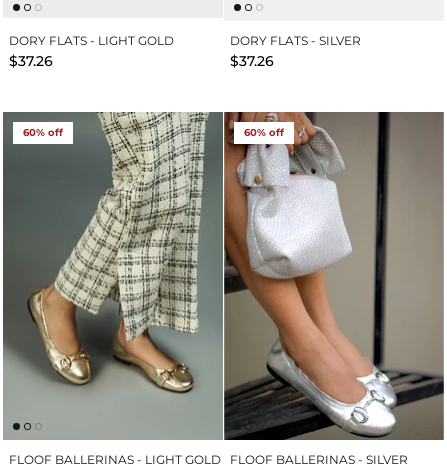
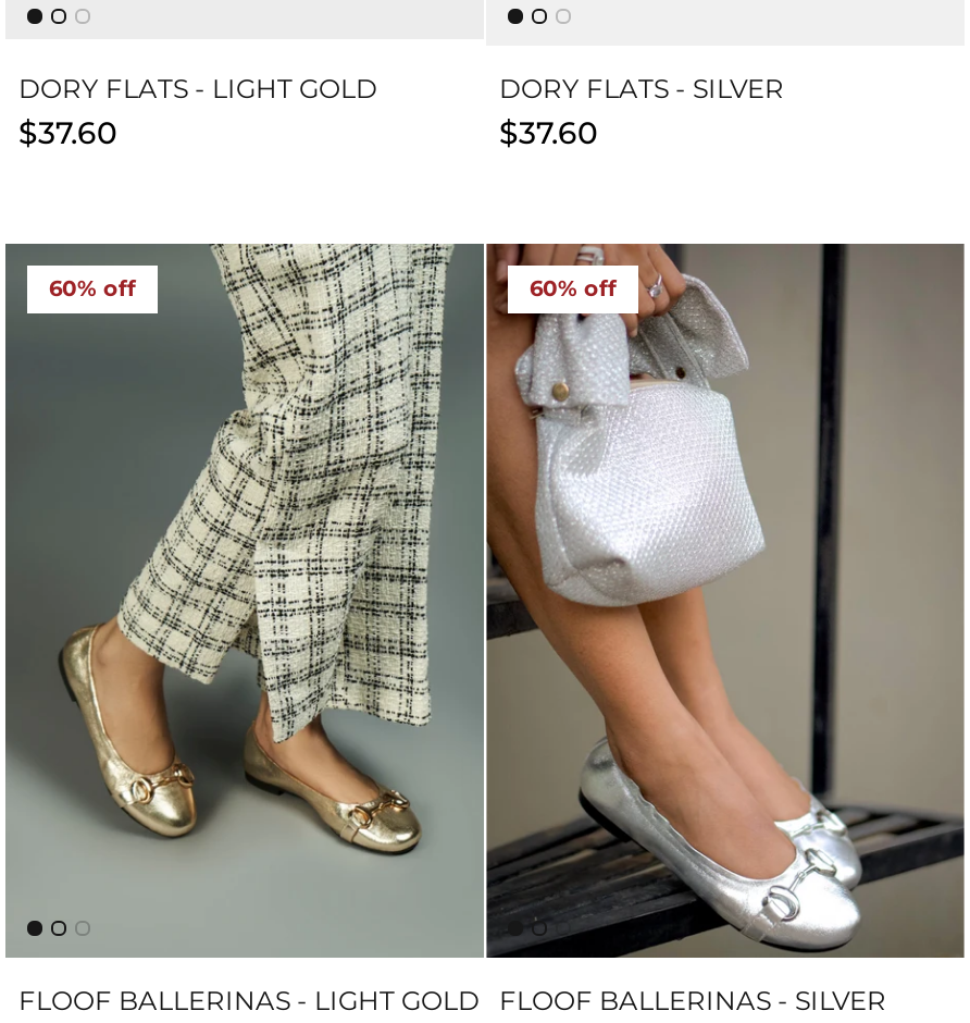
[9,51,53,69] $37.26 -> [18,112,116,151] $37.60
[230,51,274,69] $37.26 -> [499,112,597,151] $37.60

